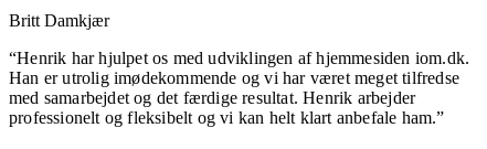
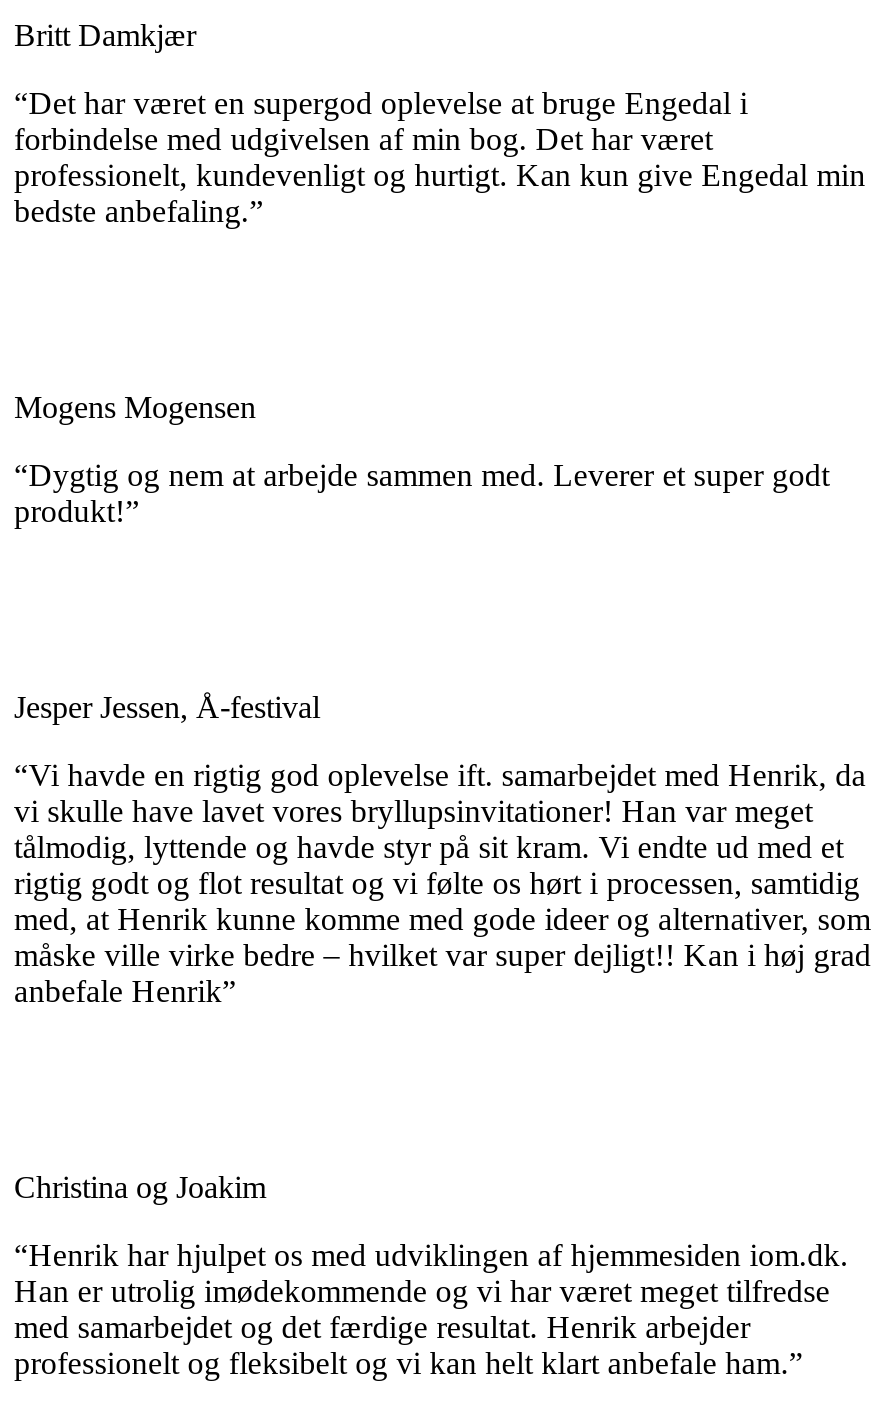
none -> [14,86,866,228] “Det har været en supergod oplevelse at bruge Engedal i | forbindelse med udgivelsen af min bog. Det har været | professionelt, kundevenligt og hurtigt. Kan kun give Engedal min | bedste anbefaling.”
none -> [14,390,830,528] Mogens Mogensen | “Dygtig og nem at arbejde sammen med. Leverer et super godt | produkt!”
none -> [14,690,871,1008] Jesper Jessen, Å-festival | “Vi havde en rigtig god oplevelse ift. samarbejdet med Henrik, da | vi skulle have lavet vores bryllupsinvitationer! Han var meget | tålmodig, lyttende og havde styr på sit kram. Vi endte ud med et | rigtig godt og flot resultat og vi følte os hørt i processen, samtidig | med, at Henrik kunne komme med gode ideer og alternativer, som | måske ville virke bedre – hvilket var super dejligt!! Kan i høj grad | anbefale Henrik”
none -> [14,1170,266,1204] Christina og Joakim

